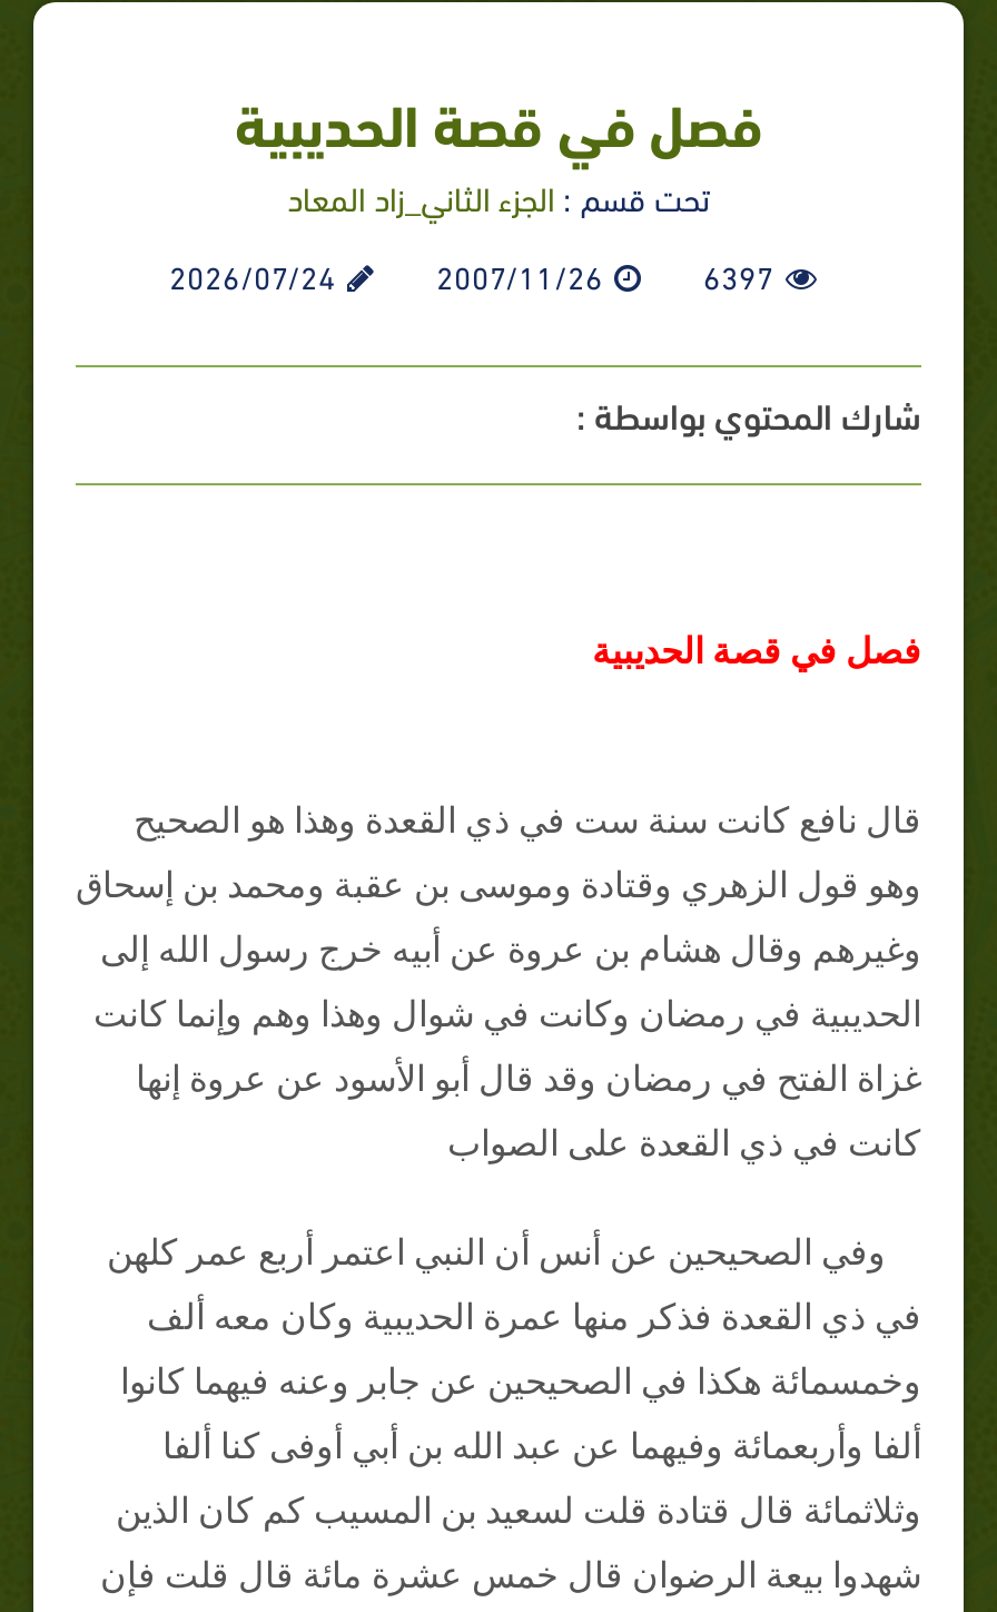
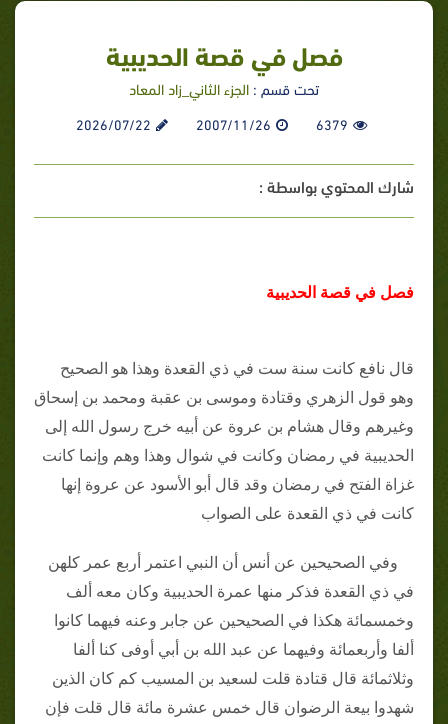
[169,252,336,298] 2026/07/24 -> [76,113,151,134] 2026/07/22
[703,252,774,298] 6397 -> [316,113,348,134] 6379

